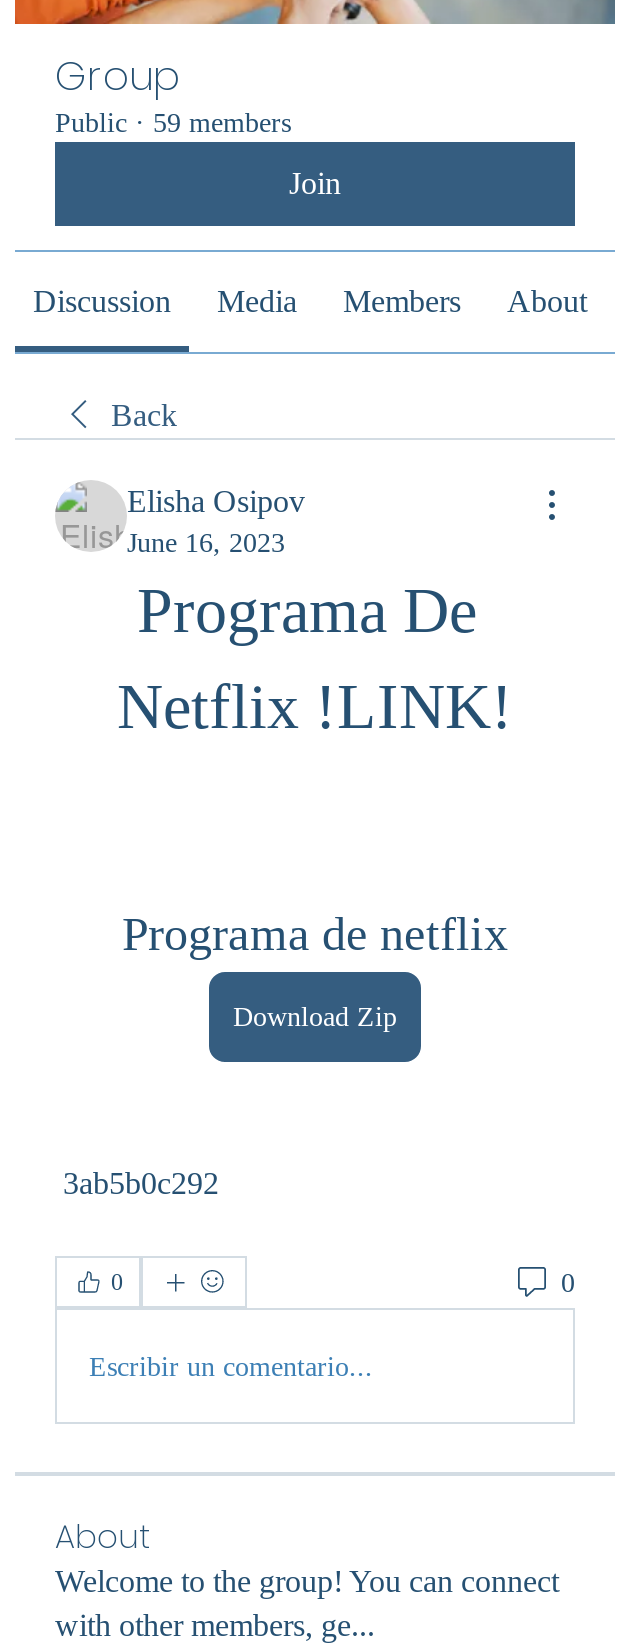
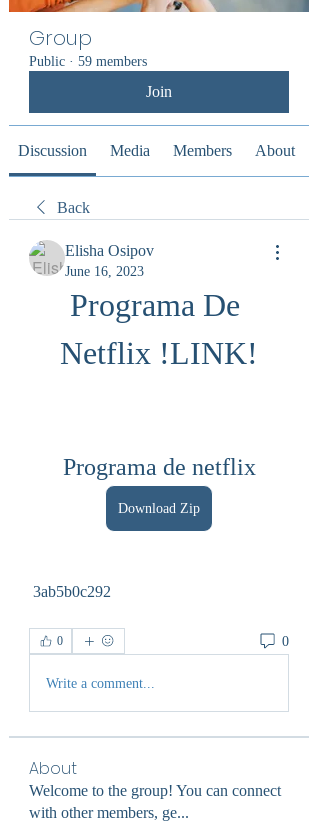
[89,1351,373,1381] Escribir un comentario... -> [46,675,155,690] Write a comment...

